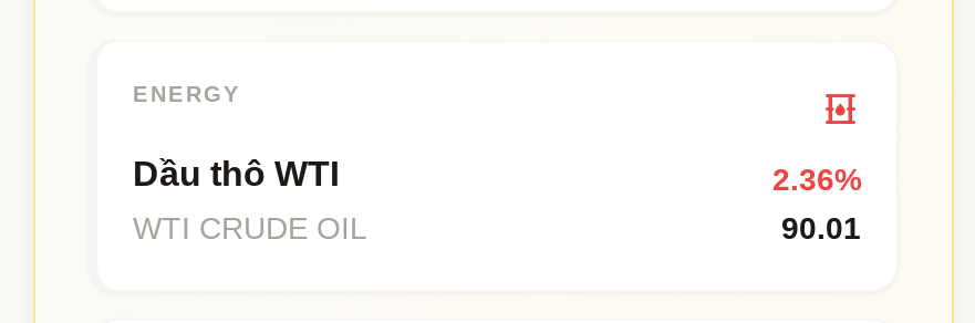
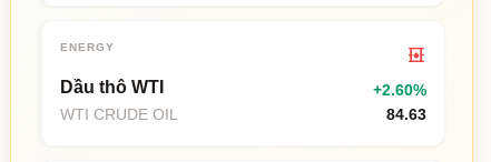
[772,161,861,246] 2.36% | 90.01 -> [373,81,426,123] +2.60% | 84.63

